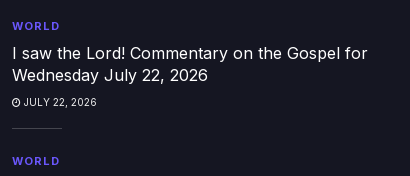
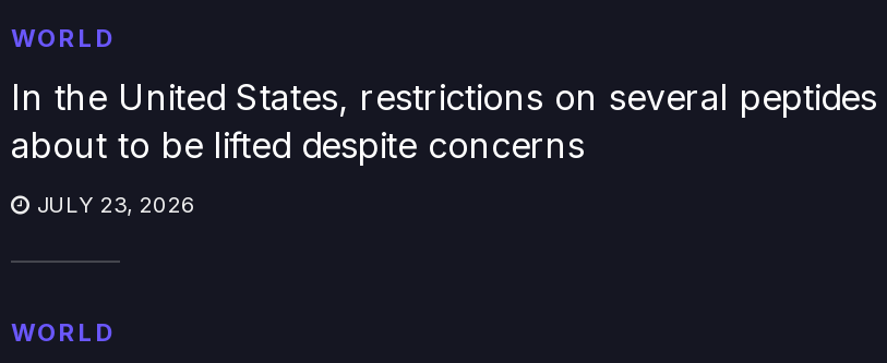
[12,43,368,85] I saw the Lord! Commentary on the Gospel for | Wednesday July 22, 2026 -> [11,75,877,167] In the United States, restrictions on several peptides | about to be lifted despite concerns
[21,96,97,108] JULY 22, 2026 -> [31,191,196,217] JULY 23, 2026

